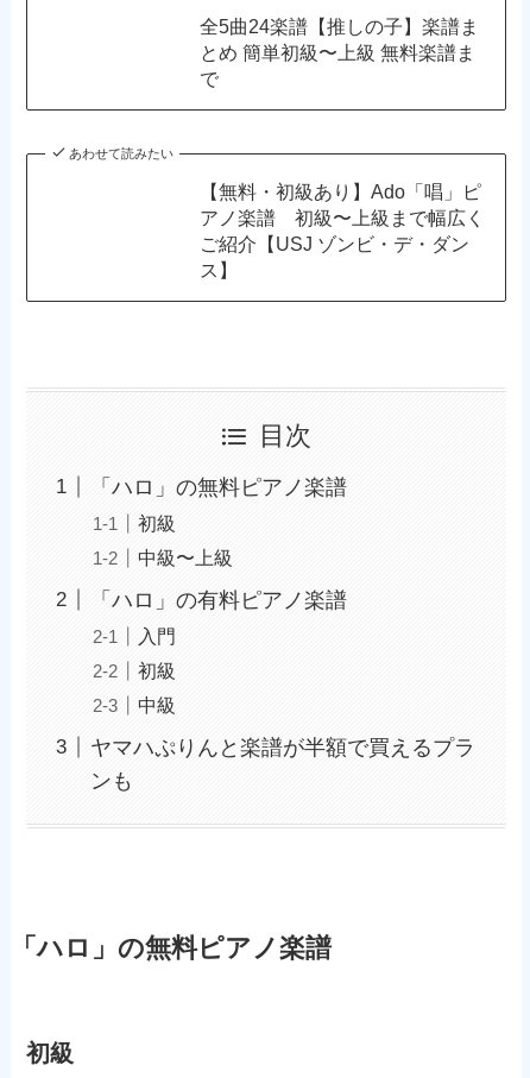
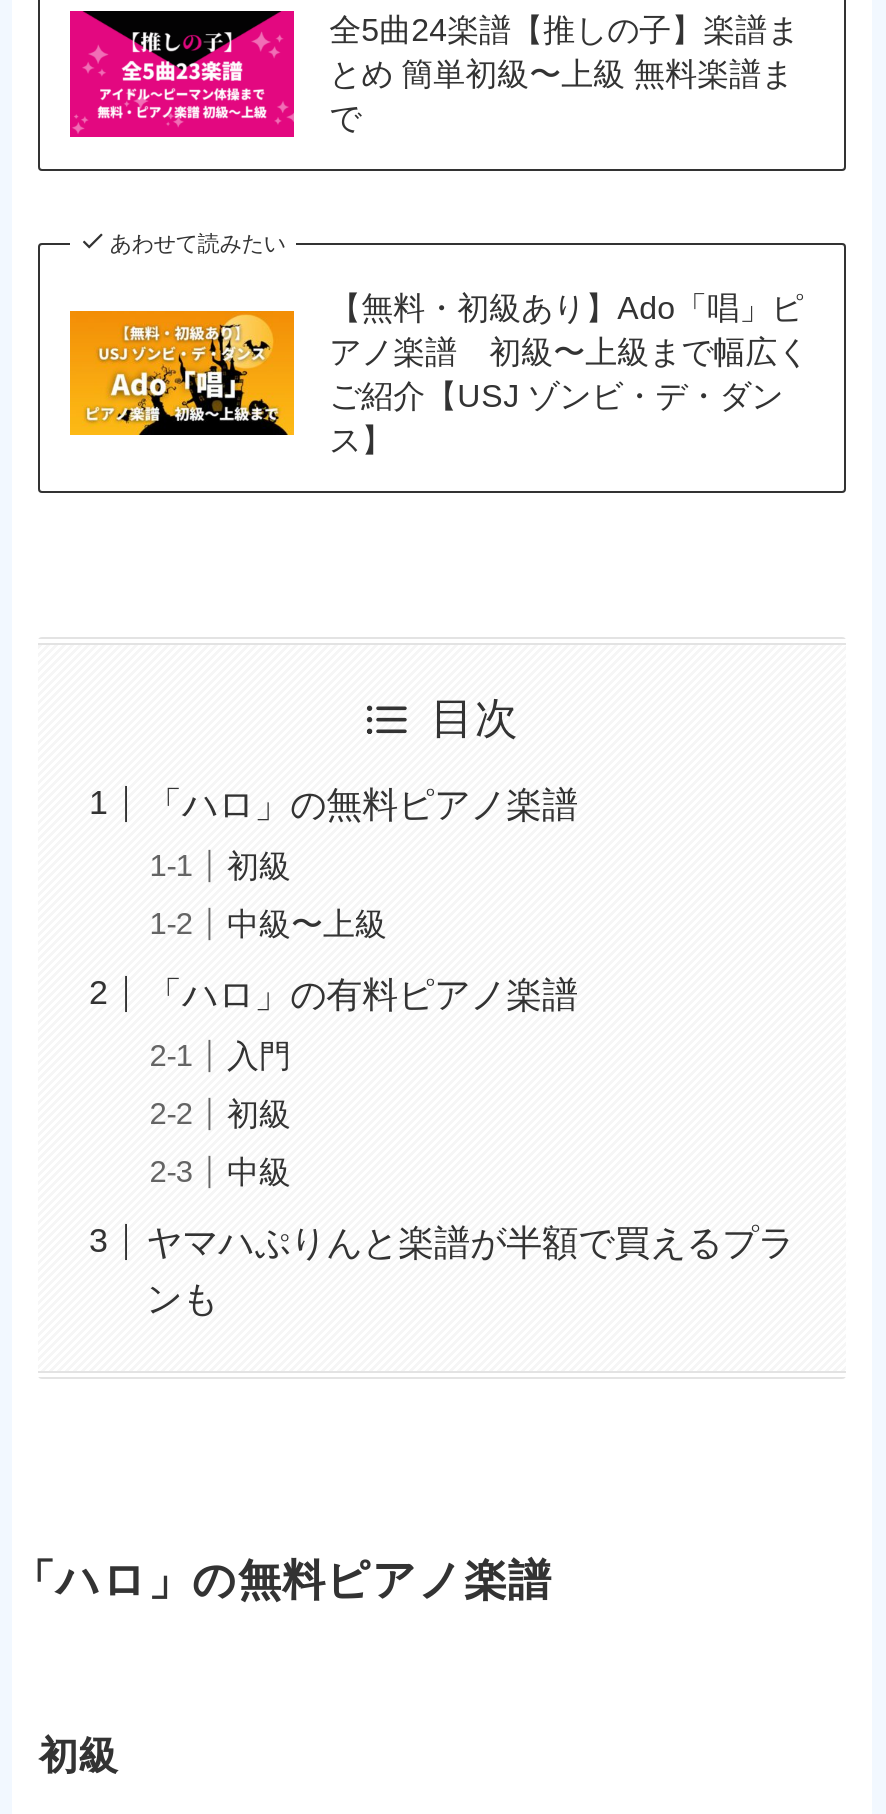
none -> [68,9,296,139] [image]
none -> [68,309,296,437] [image]

